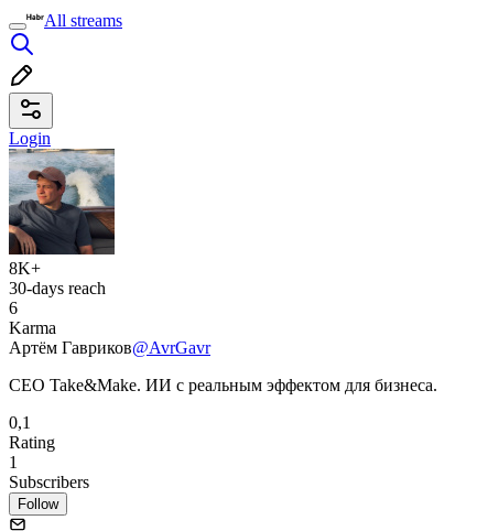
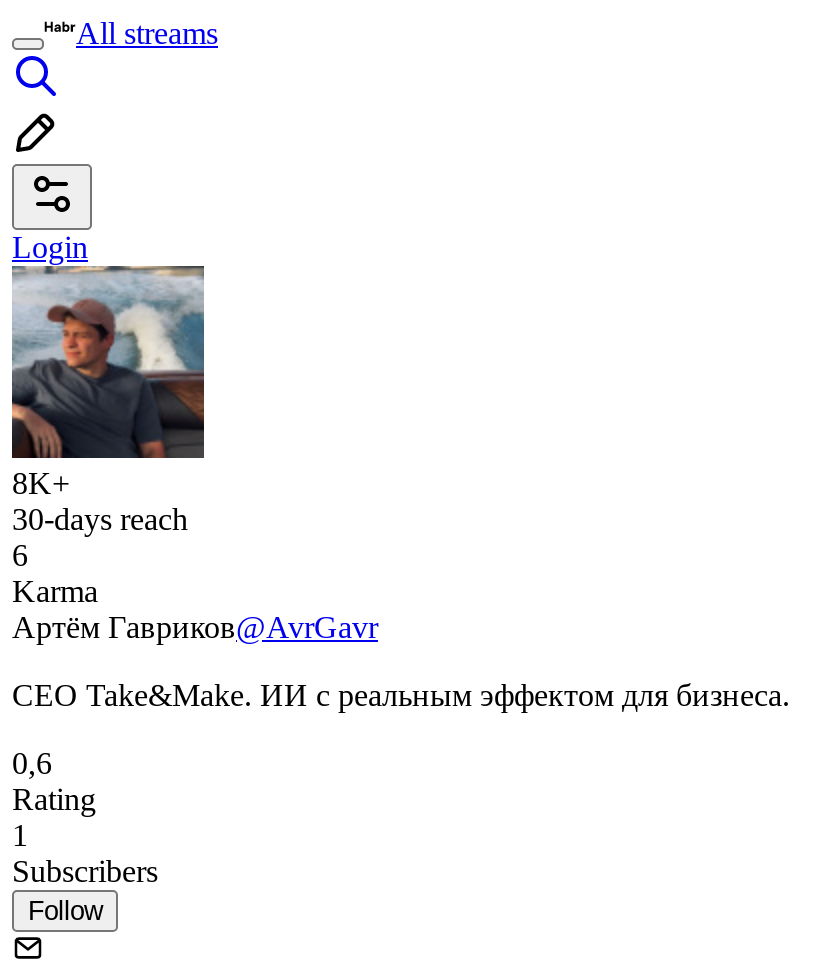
[9,413,31,432] 0,1 -> [12,746,52,780] 0,6

